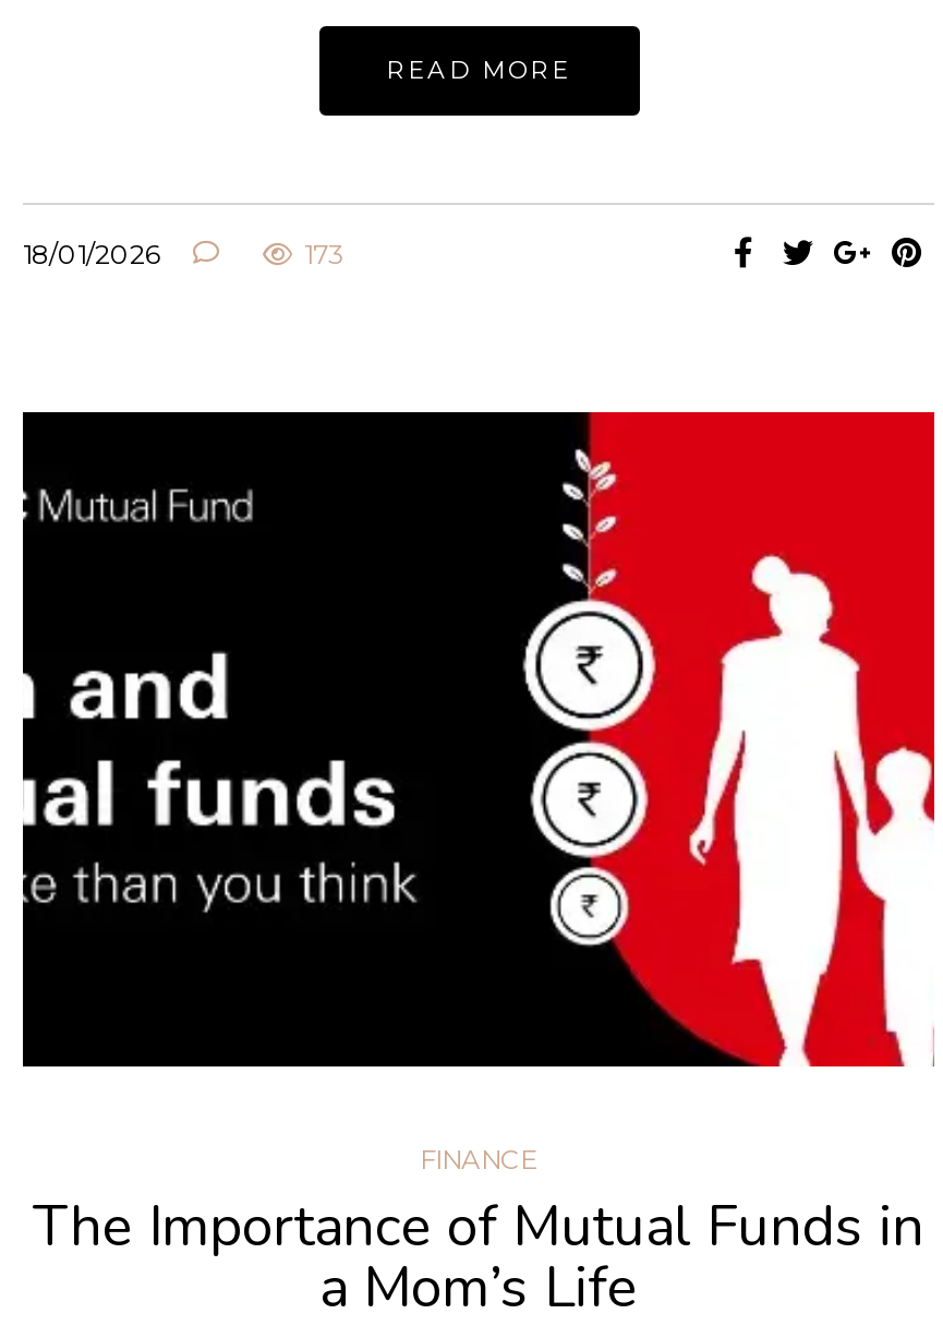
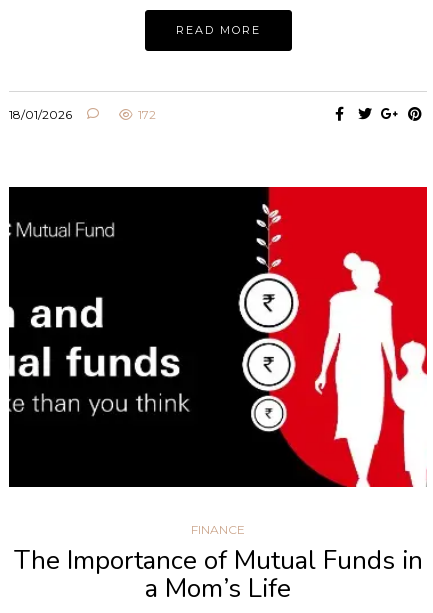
[304,238,343,270] 173 -> [138,107,156,122] 172

